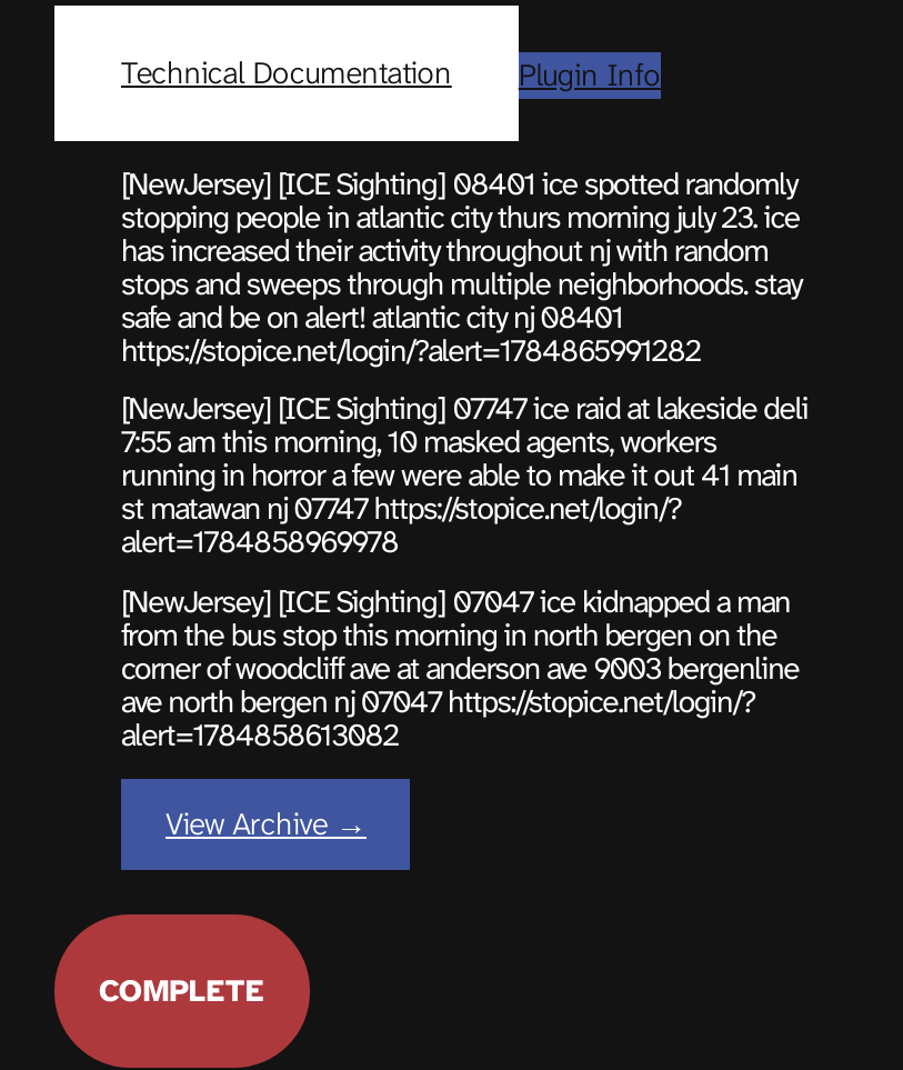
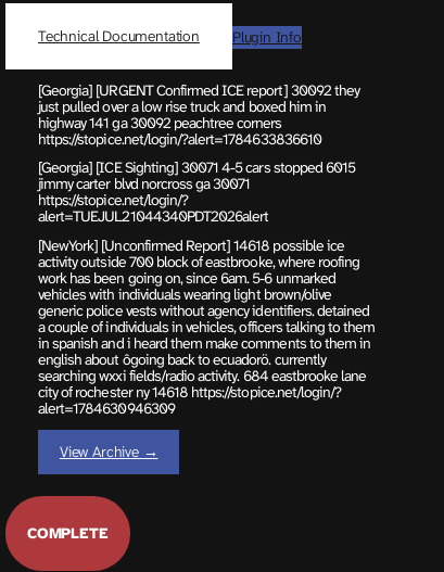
[121,163,801,369] [NewJersey] [ICE Sighting] 08401 ice spotted randomly | stopping people in atlantic city thurs morning july 23. ice | has increased their activity throughout nj with random | stops and sweeps through multiple neighborhoods. stay | safe and be on alert! atlantic city nj 08401 | https://stopice.net/login/?alert=1784865991282 -> [38,80,359,148] [Georgia] [URGENT Confirmed ICE report] 30092 they | just pulled over a low rise truck and boxed him in | highway 141 ga 30092 peachtree corners | https://stopice.net/login/?alert=1784633836610
[121,389,808,562] [NewJersey] [ICE Sighting] 07747 ice raid at lakeside deli | 7:55 am this morning, 10 masked agents, workers | running in horror a few were able to make it out 41 main | st matawan nj 07747 https://stopice.net/login/? | alert=1784858969978 -> [38,158,355,226] [Georgia] [ICE Sighting] 30071 4-5 cars stopped 6015 | jimmy carter blvd norcross ga 30071 | https://stopice.net/login/? | alert=TUEJUL21044340PDT2026alert
[121,581,799,754] [NewJersey] [ICE Sighting] 07047 ice kidnapped a man | from the bus stop this morning in north bergen on the | corner of woodcliff ave at anderson ave 9003 bergenline | ave north bergen nj 07047 https://stopice.net/login/? | alert=1784858613082 -> [38,236,375,418] [NewYork] [Unconfirmed Report] 14618 possible ice | activity outside 700 block of eastbrooke, where roofing | work has been going on, since 6am. 5-6 unmarked | vehicles with individuals wearing light brown/olive | generic police vests without agency identifiers. detained | a couple of individuals in vehicles, officers talking to them | in spanish and i heard them make comments to them in | english about ôgoing back to ecuadorö. currently | searching wxxi fields/radio activity. 684 eastbrooke lane | city of rochester ny 14618 https://stopice.net/login/? | alert=1784630946309

